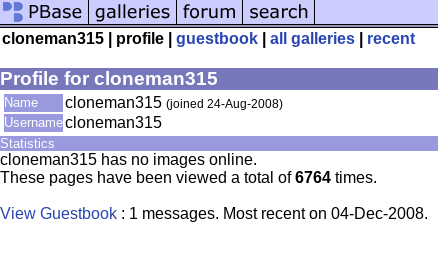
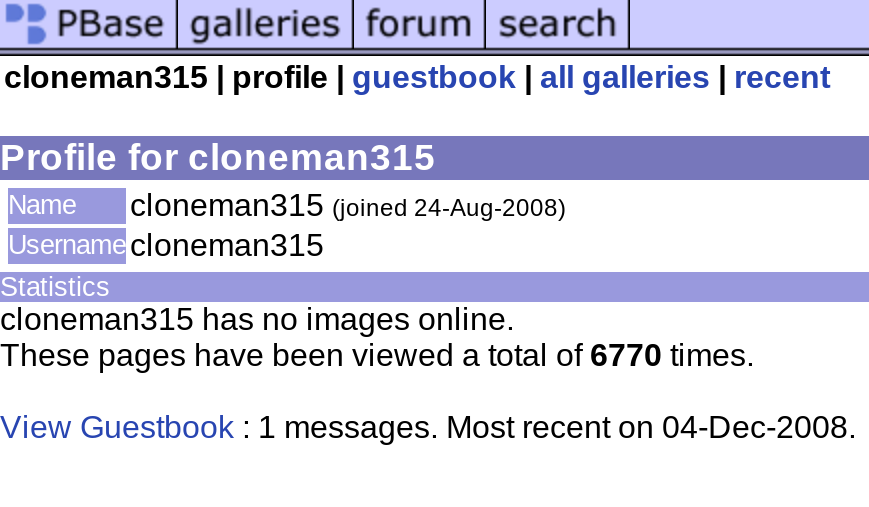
[0,169,377,186] These pages have been viewed a total of 6764 times. -> [0,338,754,372] These pages have been viewed a total of 6770 times.

